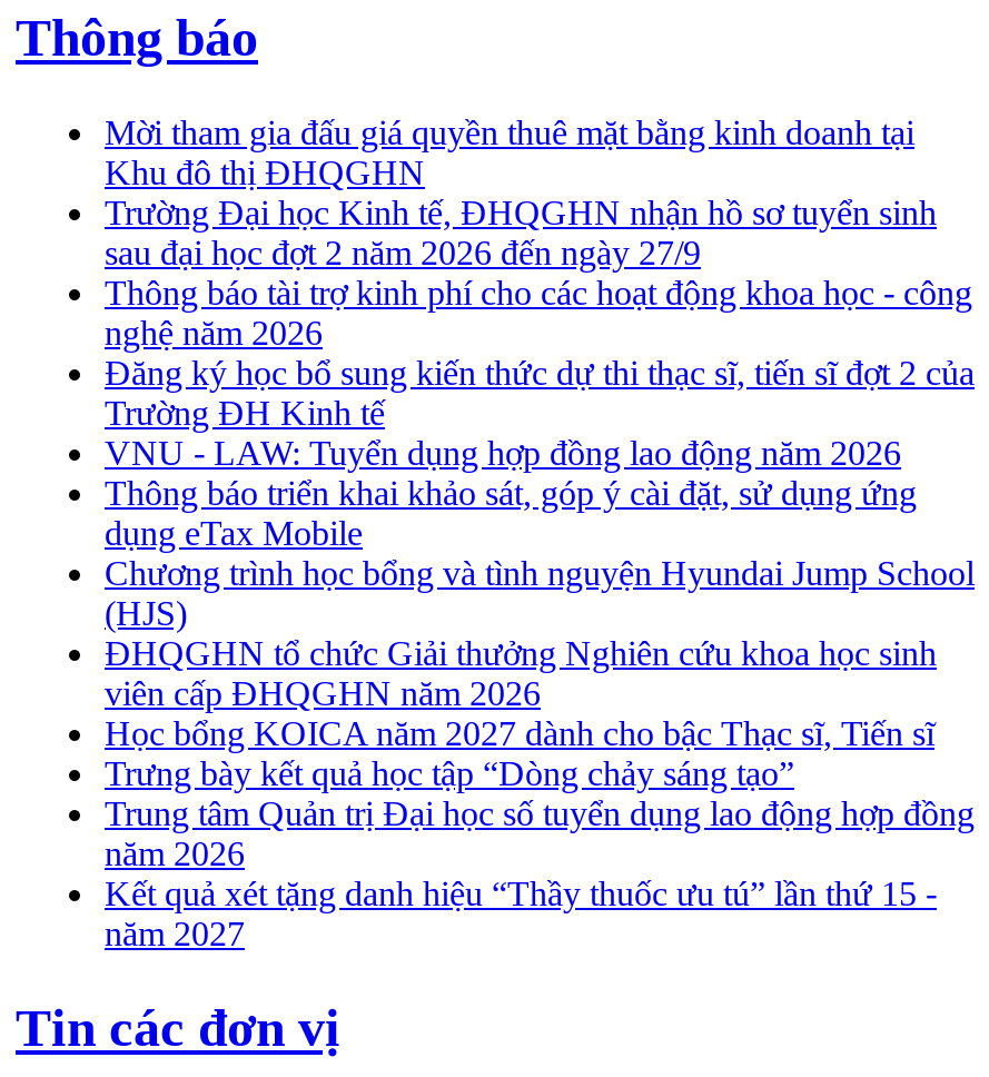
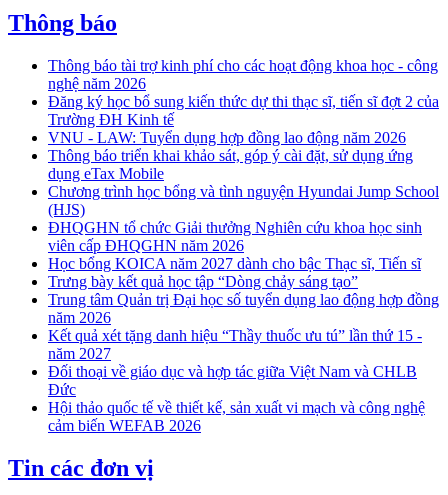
[105,114,937,272] Mời tham gia đấu giá quyền thuê mặt bằng kinh doanh tại | Khu đô thị ĐHQGHN | Trường Đại học Kinh tế, ĐHQGHN nhận hồ sơ tuyển sinh | sau đại học đợt 2 năm 2026 đến ngày 27/9 -> none
moved [105,274,975,953] -> [48,57,439,362]: Thông báo tài trợ kinh phí cho các hoạt động khoa học - công | nghệ năm 2026 | Đăng ký học bổ sung kiến thức dự thi thạc sĩ, tiến sĩ đợt 2 của | ... | Kết quả xét tặng danh hiệu “Thầy thuốc ưu tú” lần thứ 15 - | năm 2027
none -> [48,363,425,434] Đối thoại về giáo dục và hợp tác giữa Việt Nam và CHLB | Đức | Hội thảo quốc tế về thiết kế, sản xuất vi mạch và công nghệ | cảm biến WEFAB 2026

